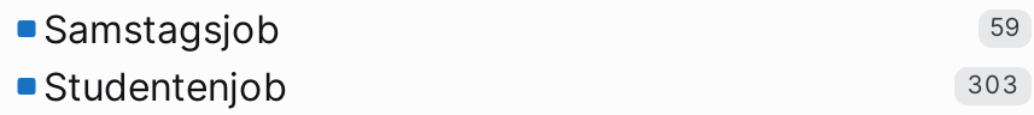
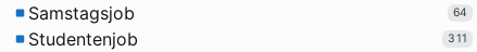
[989,12,1020,44] 59 -> [453,6,467,20] 64
[967,70,1020,101] 303 -> [448,32,467,46] 311

